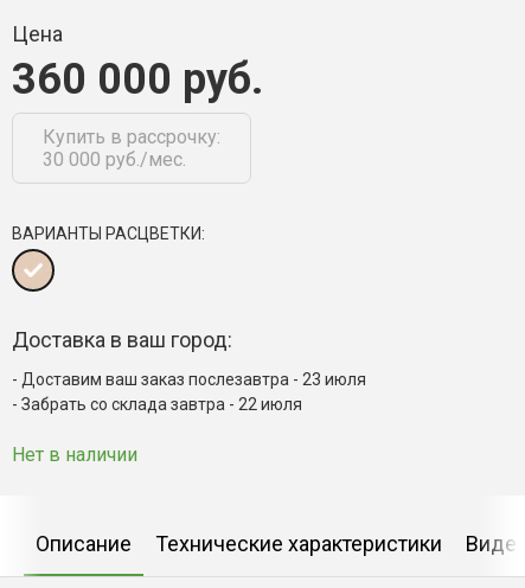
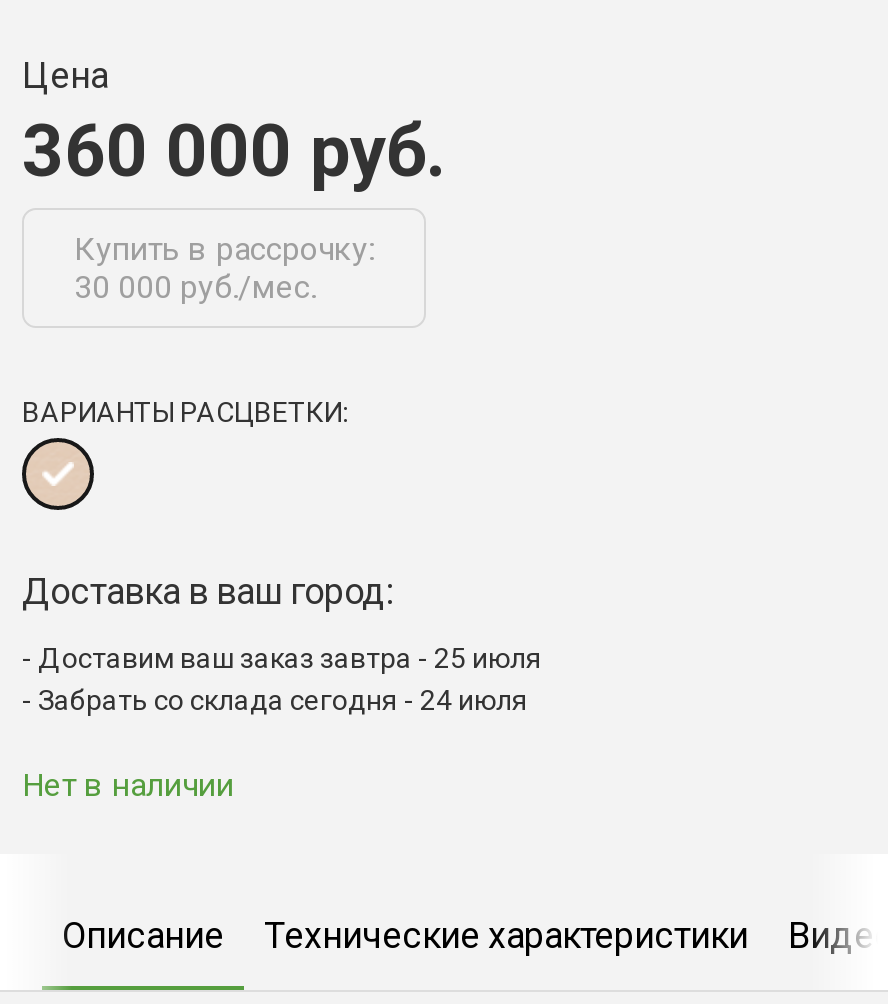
[21,370,366,389] Доставим ваш заказ послезавтра - 23 июля -> [38,643,542,675] Доставим ваш заказ завтра - 25 июля
[21,395,302,414] Забрать со склада завтра - 22 июля -> [38,685,528,717] Забрать со склада сегодня - 24 июля

